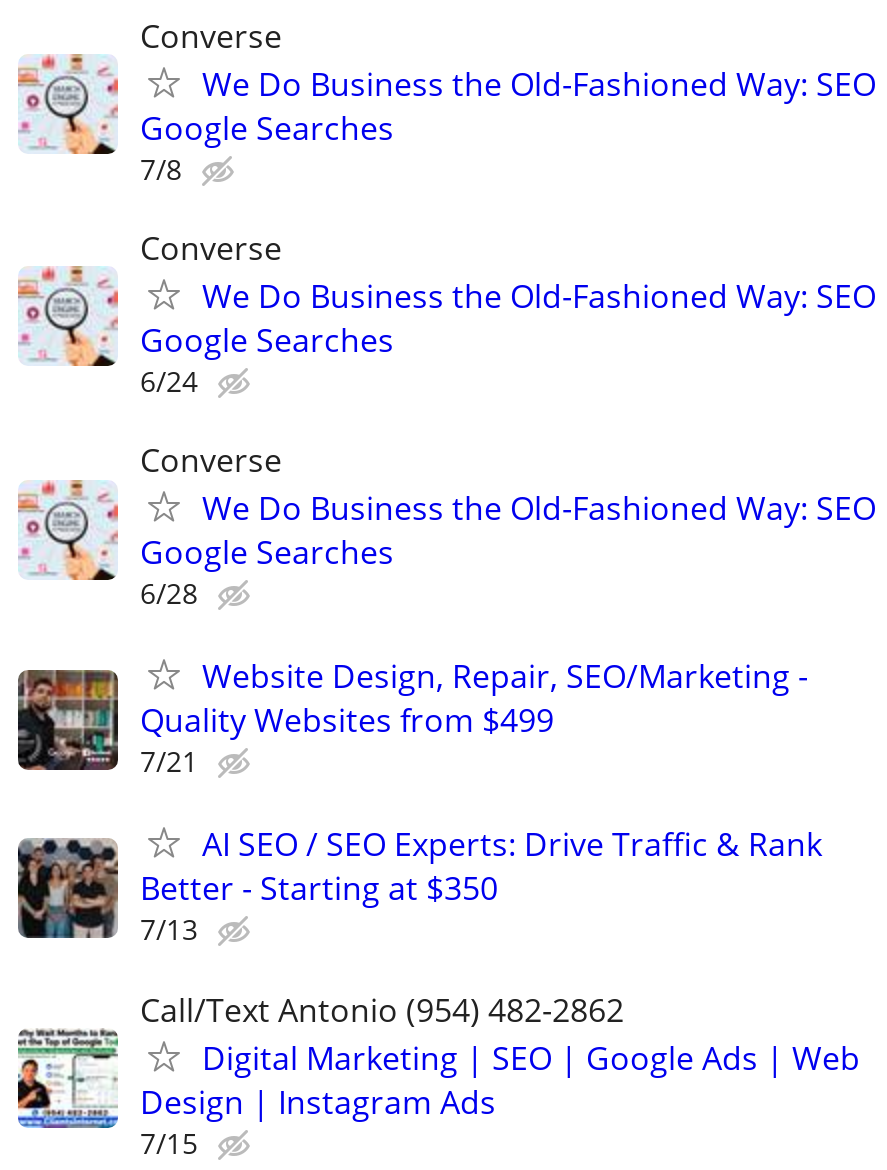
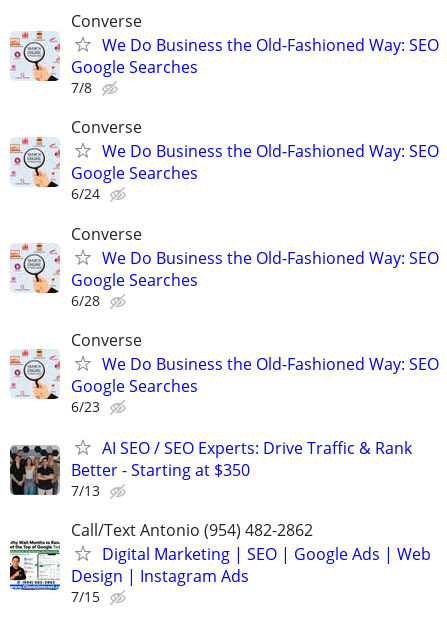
[16,655,808,781] [image] | Website Design, Repair, SEO/Marketing - | Quality Websites from $499 | 7/21 -> [10,329,439,416] [image] | Converse | We Do Business the Old-Fashioned Way: SEO | Google Searches | 6/23

